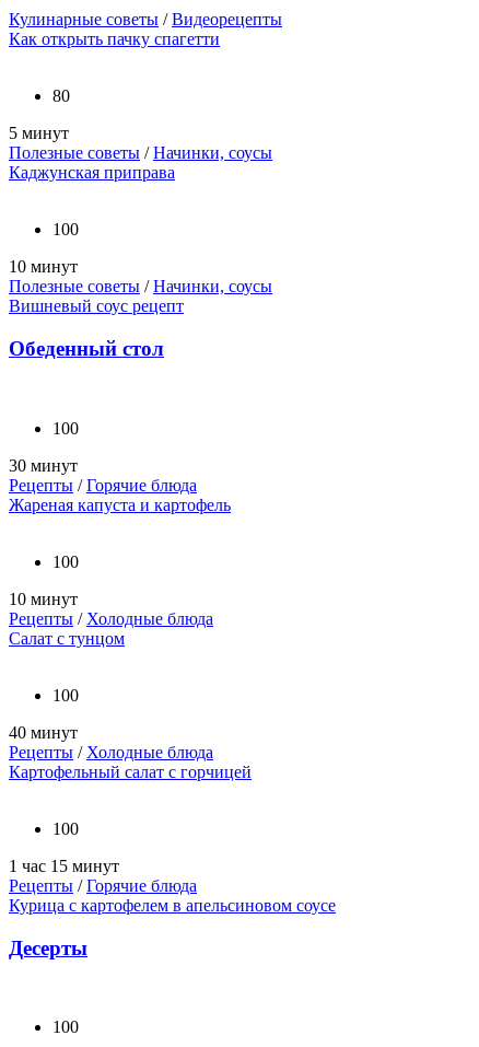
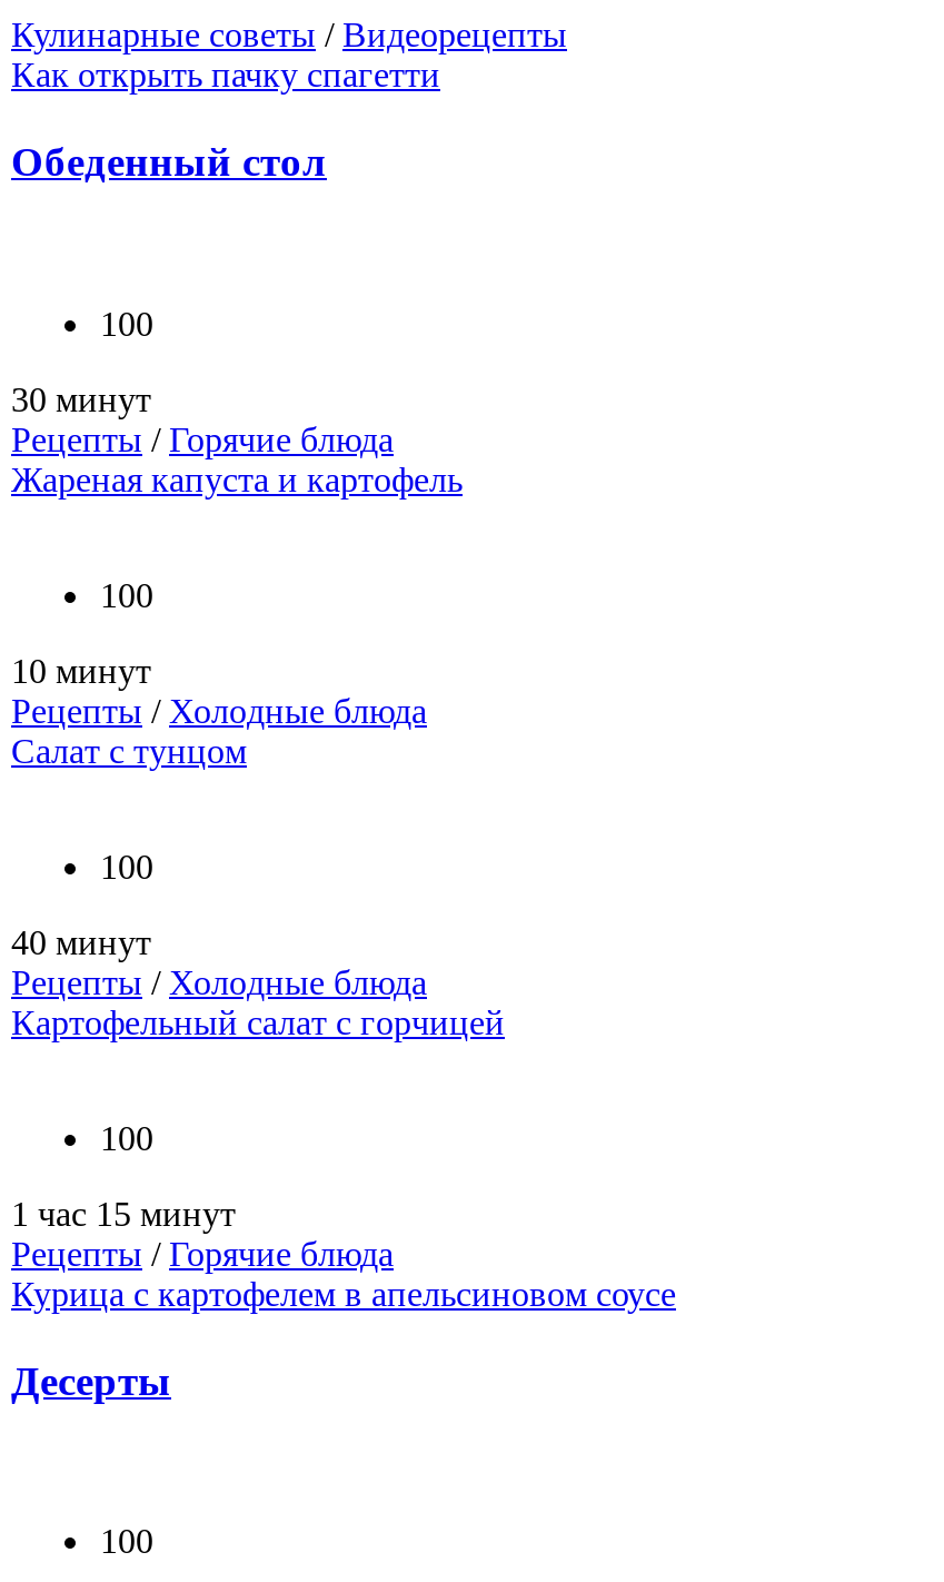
[9,87,272,316] 80 | 5 минут | Полезные советы / Начинки, соусы | Каджунская приправа | 100 | 10 минут | Полезные советы / Начинки, соусы | Вишневый соус рецепт -> none

